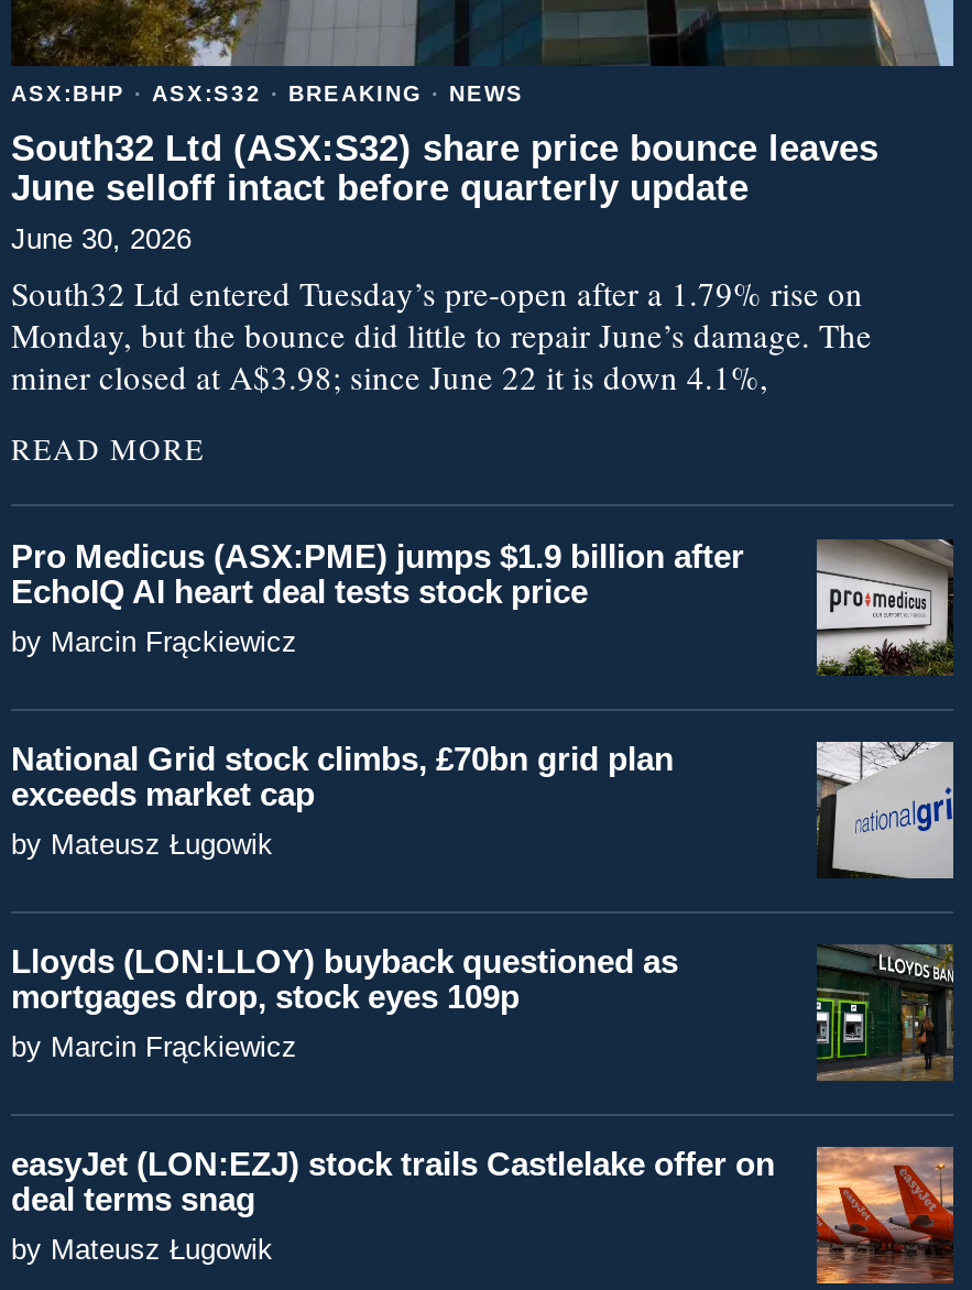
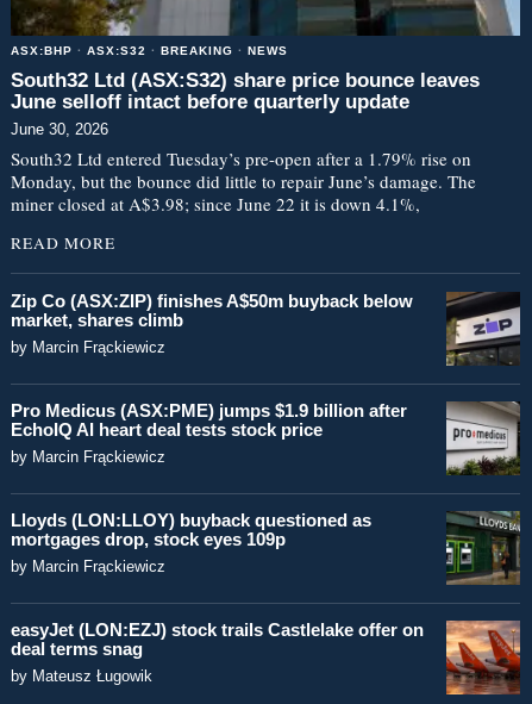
none -> [11,291,521,367] [image] | Zip Co (ASX:ZIP) finishes A$50m buyback below | market, shares climb | by Marcin Frąckiewicz
moved [11,537,958,680] -> [11,400,522,478]: [image] | Pro Medicus (ASX:PME) jumps $1.9 billion after | EchoIQ AI heart deal tests stock price | by Marcin Frąckiewicz
[11,740,674,861] National Grid stock climbs, £70bn grid plan | exceeds market cap | by Mateusz Ługowik -> none
[817,740,955,881] [image] -> none

